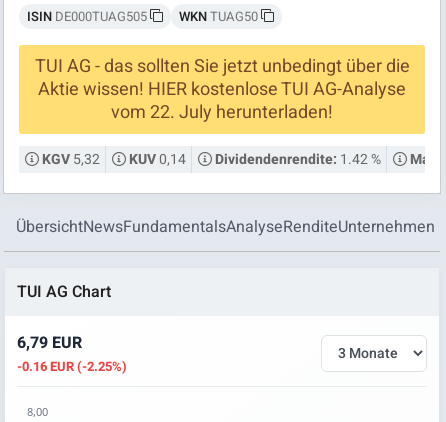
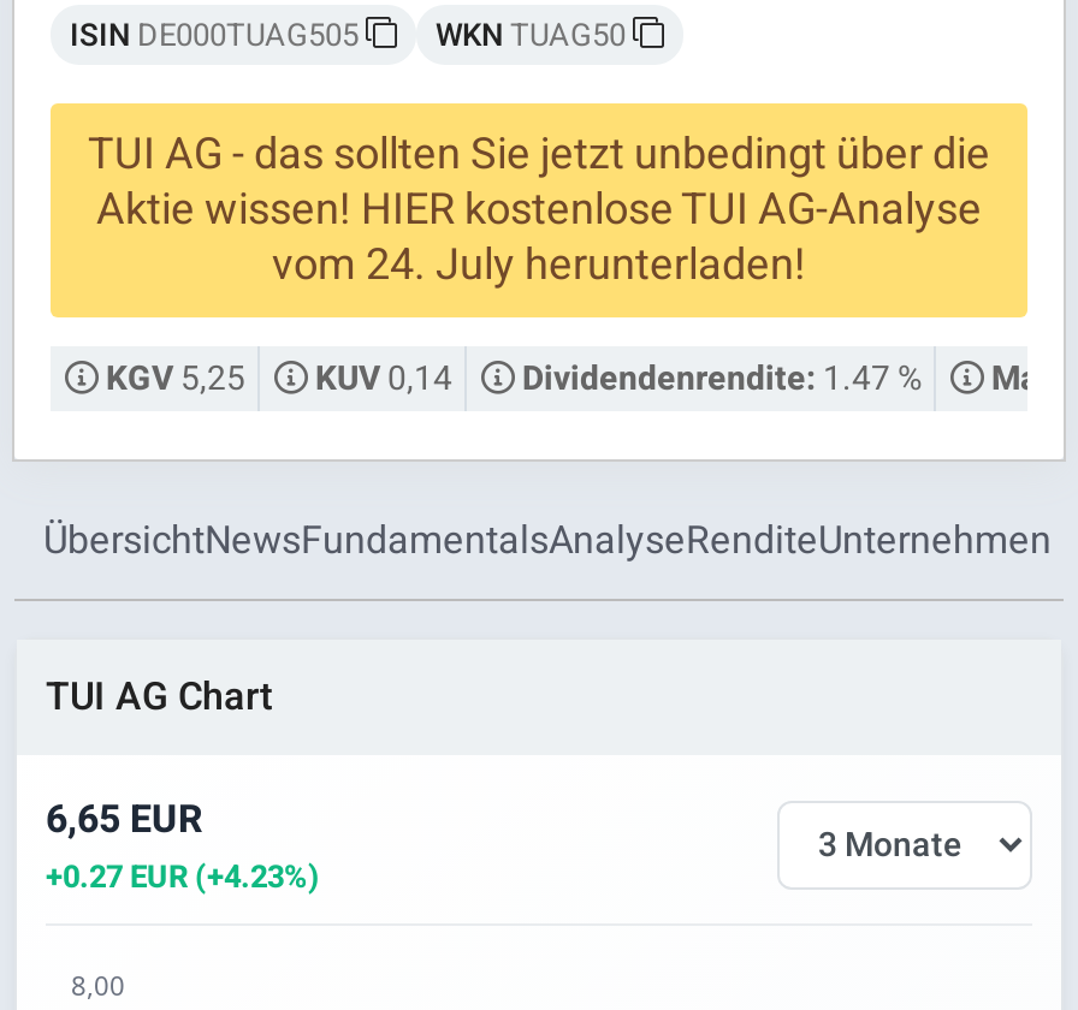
[111,99,333,126] vom 22. July herunterladen! -> [272,233,806,298] vom 24. July herunterladen!
[42,149,100,170] KGV 5,32 -> [106,353,245,405] KGV 5,25
[215,149,381,170] Dividendenrendite: 1.42 % -> [522,353,922,405] Dividendenrendite: 1.47 %
[17,331,82,355] 6,79 EUR -> [46,792,202,850] 6,65 EUR
[17,357,127,376] -0.16 EUR (-2.25%) -> [46,855,320,901] +0.27 EUR (+4.23%)

